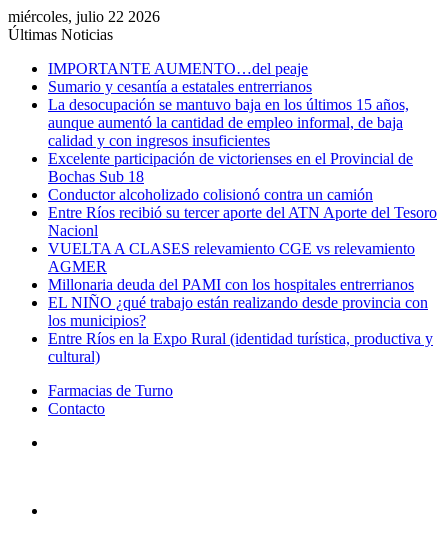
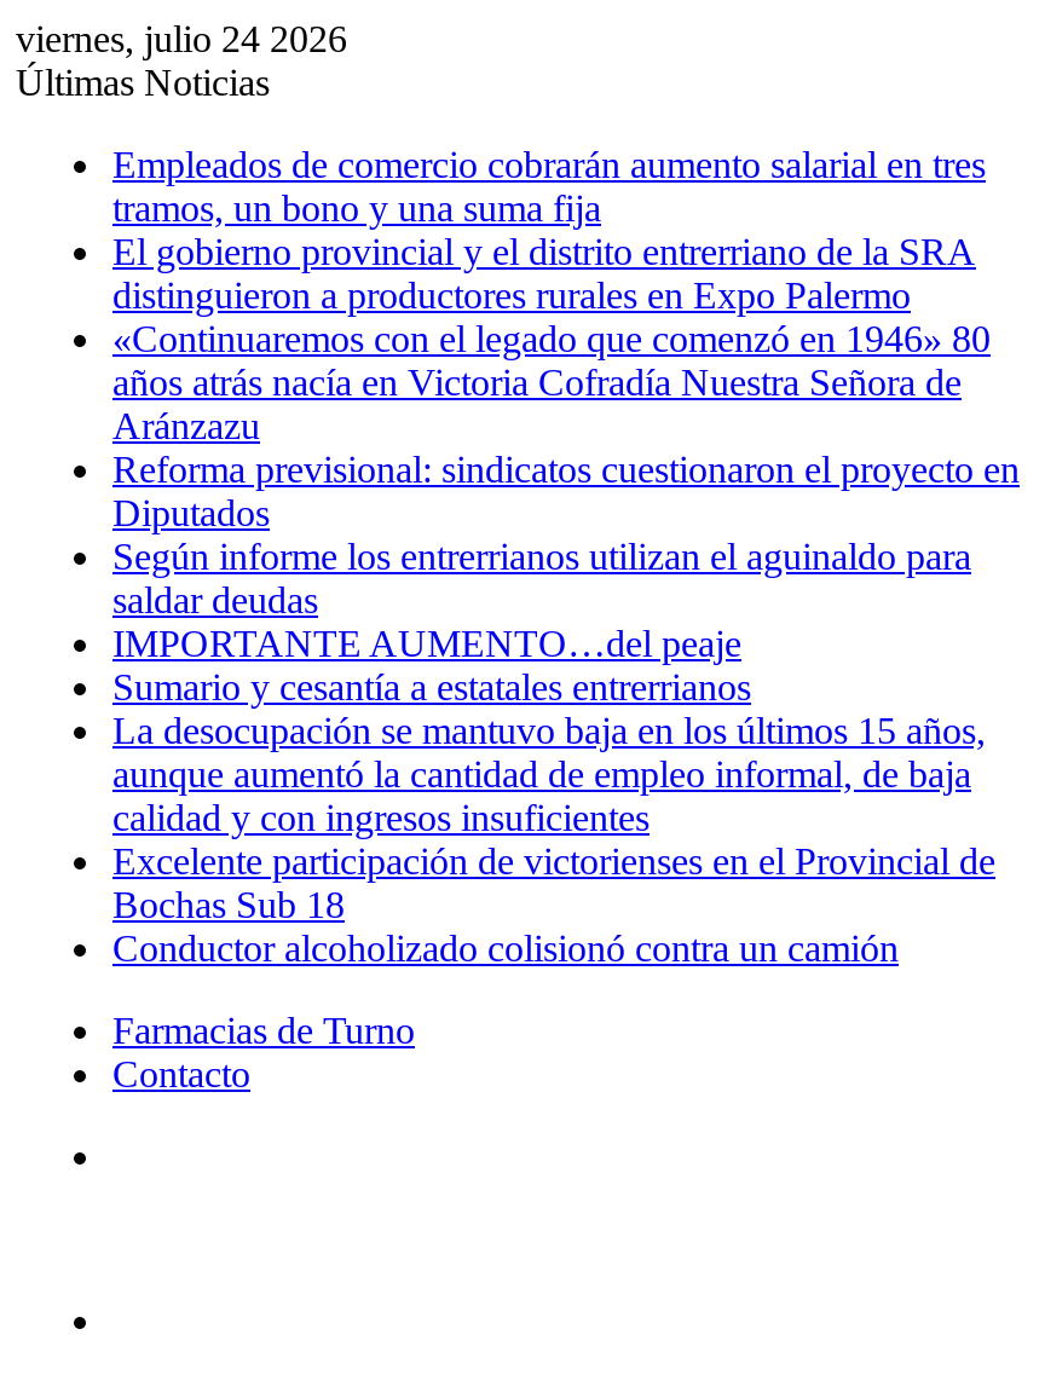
[8,8,160,25] miércoles, julio 22 2026 -> [16,18,347,59] viernes, julio 24 2026
none -> [112,144,1020,620] Empleados de comercio cobrarán aumento salarial en tres | tramos, un bono y una suma fija | El gobierno provincial y el distrito entrerriano de la SRA | distinguieron a productores rurales en Expo Palermo | «Continuaremos con el legado que comenzó en 1946» 80 | años atrás nacía en Victoria Cofradía Nuestra Señora de | Aránzazu | Reforma previsional: sindicatos cuestionaron el proyecto en | Diputados | Según informe los entrerrianos utilizan el aguinaldo para | saldar deudas
moved [48,60,413,203] -> [112,623,995,969]: IMPORTANTE AUMENTO…del peaje | Sumario y cesantía a estatales entrerrianos | La desocupación se mantuvo baja en los últimos 15 años, | aunque aumentó la cantidad de empleo informal, de baja | calidad y con ingresos insuficientes | Excelente participación de victorienses en el Provincial de | Bochas Sub 18 | Conductor alcoholizado colisionó contra un camión
[48,204,437,365] Entre Ríos recibió su tercer aporte del ATN Aporte del Tesoro | Nacionl | VUELTA A CLASES relevamiento CGE vs relevamiento | AGMER | Millonaria deuda del PAMI con los hospitales entrerrianos | EL NIÑO ¿qué trabajo están realizando desde provincia con | los municipios? | Entre Ríos en la Expo Rural (identidad turística, productiva y | cultural) -> none

